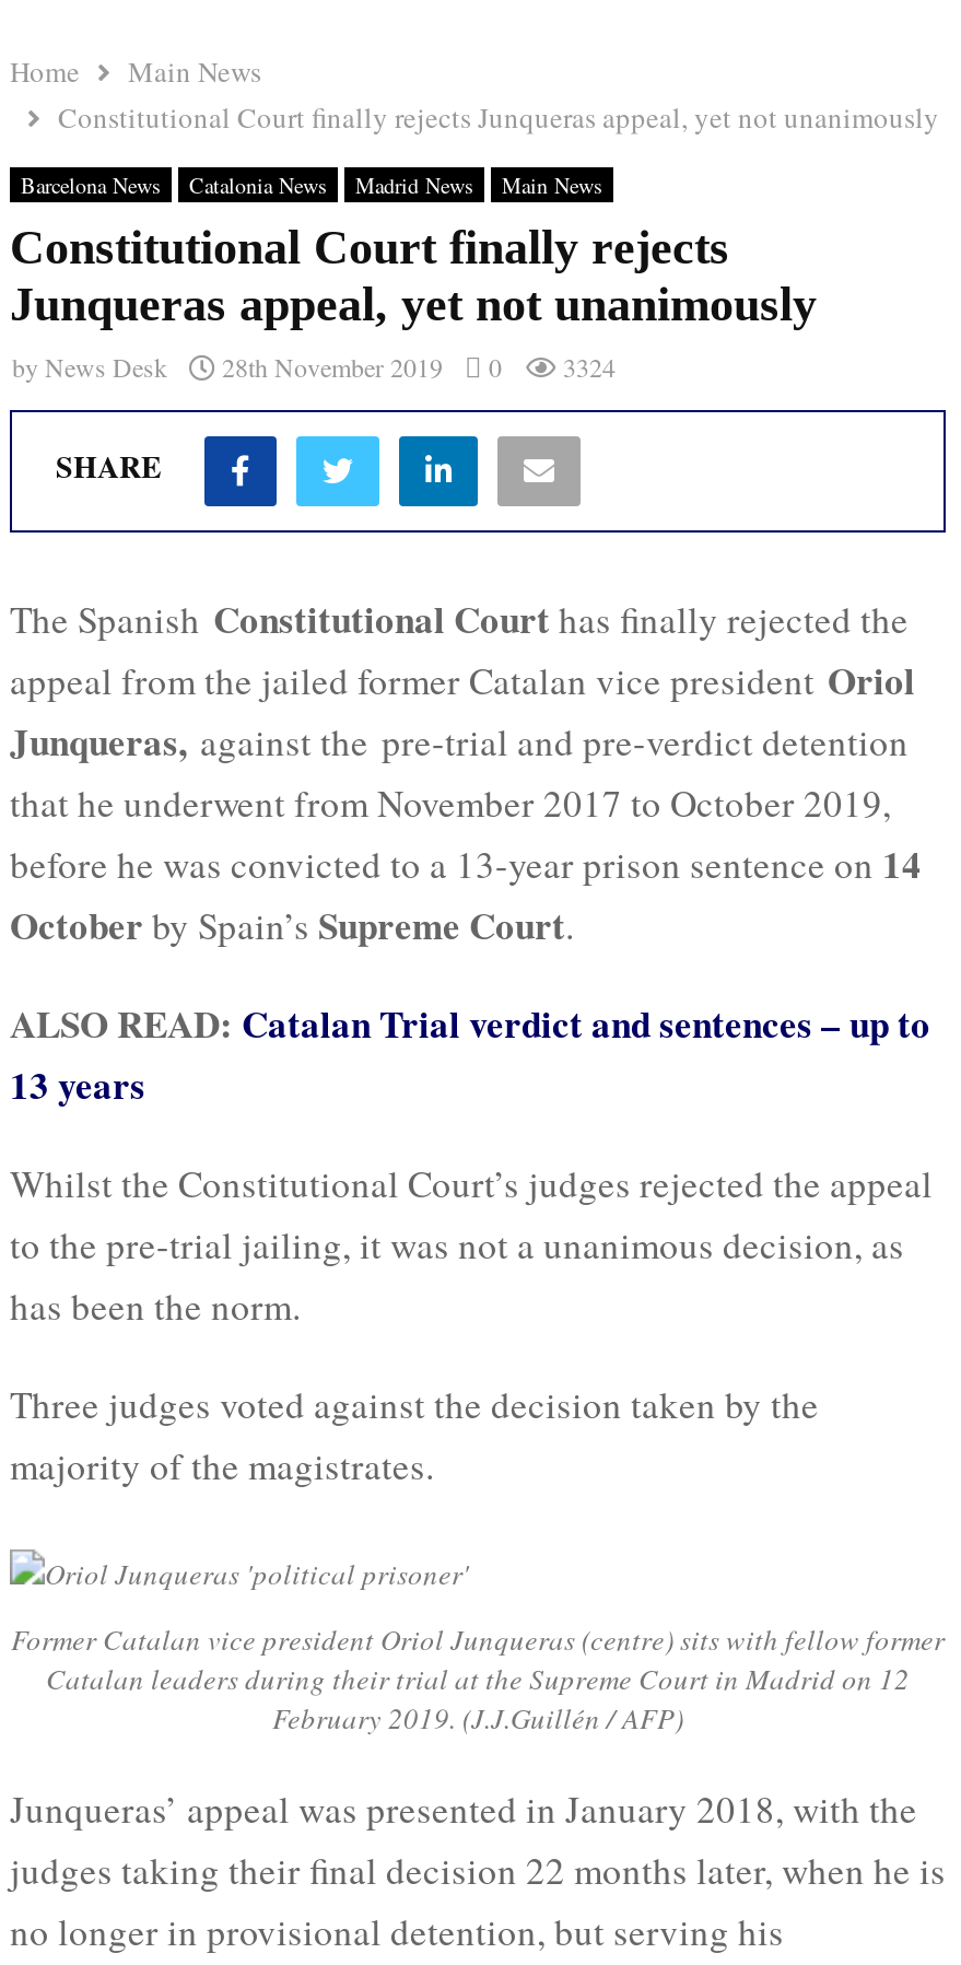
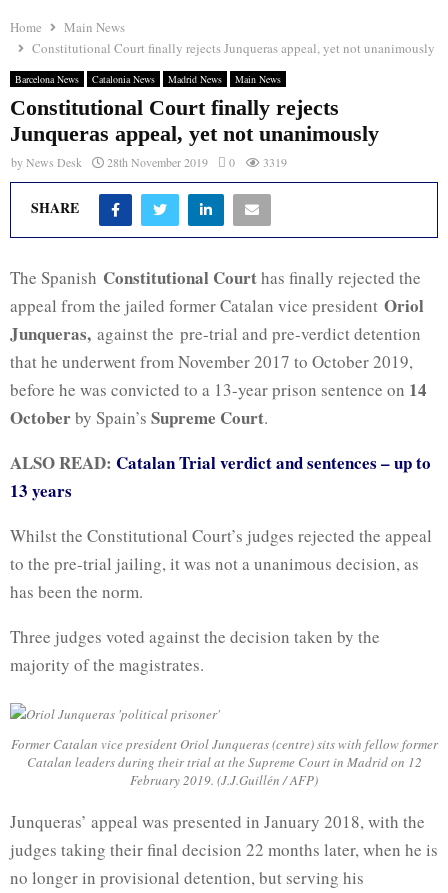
[12,349,616,384] by News Desk 28th November 2019 0 3324 -> [11,154,287,170] by News Desk 28th November 2019 0 3319

